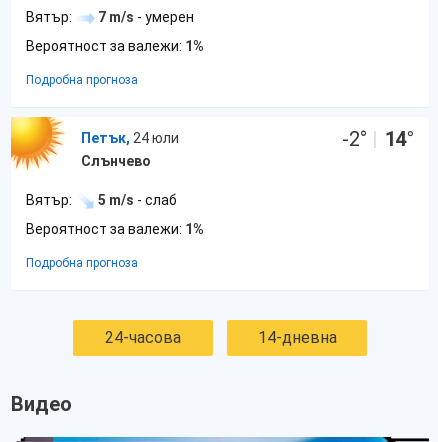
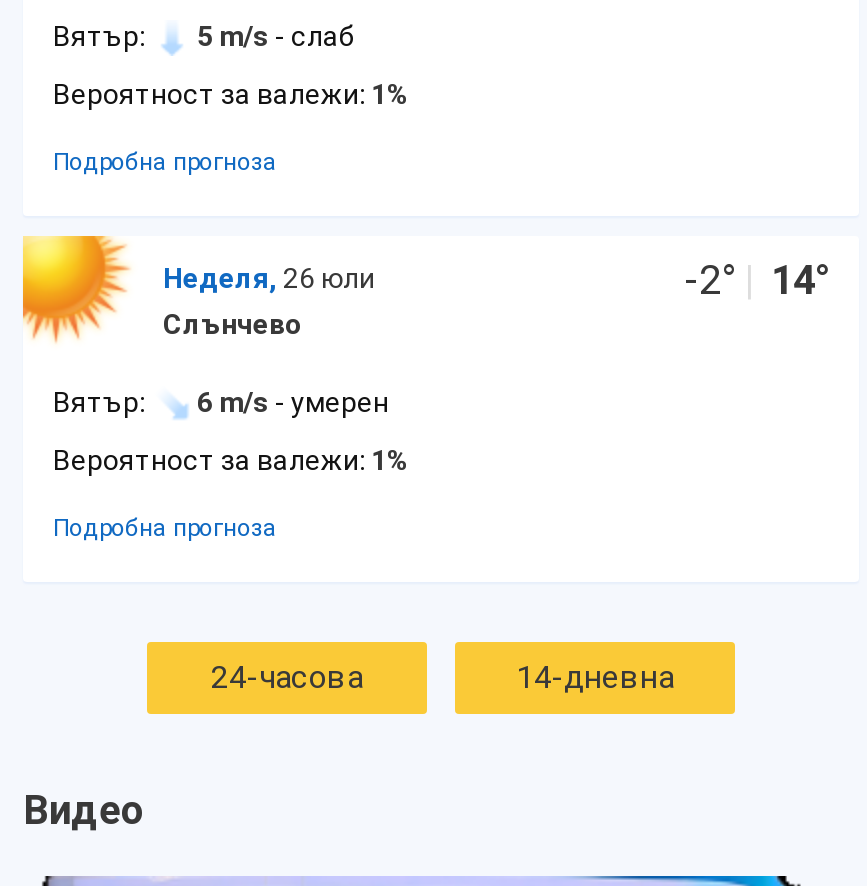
[26,9,194,25] Вятър: 7 m/s - умерен -> [53,20,355,52] Вятър: 5 m/s - слаб
[81,130,179,146] Петък, 24 юли -> [163,262,375,294] Неделя, 26 юли
[26,192,177,208] Вятър: 5 m/s - слаб -> [53,386,389,418] Вятър: 6 m/s - умерен

